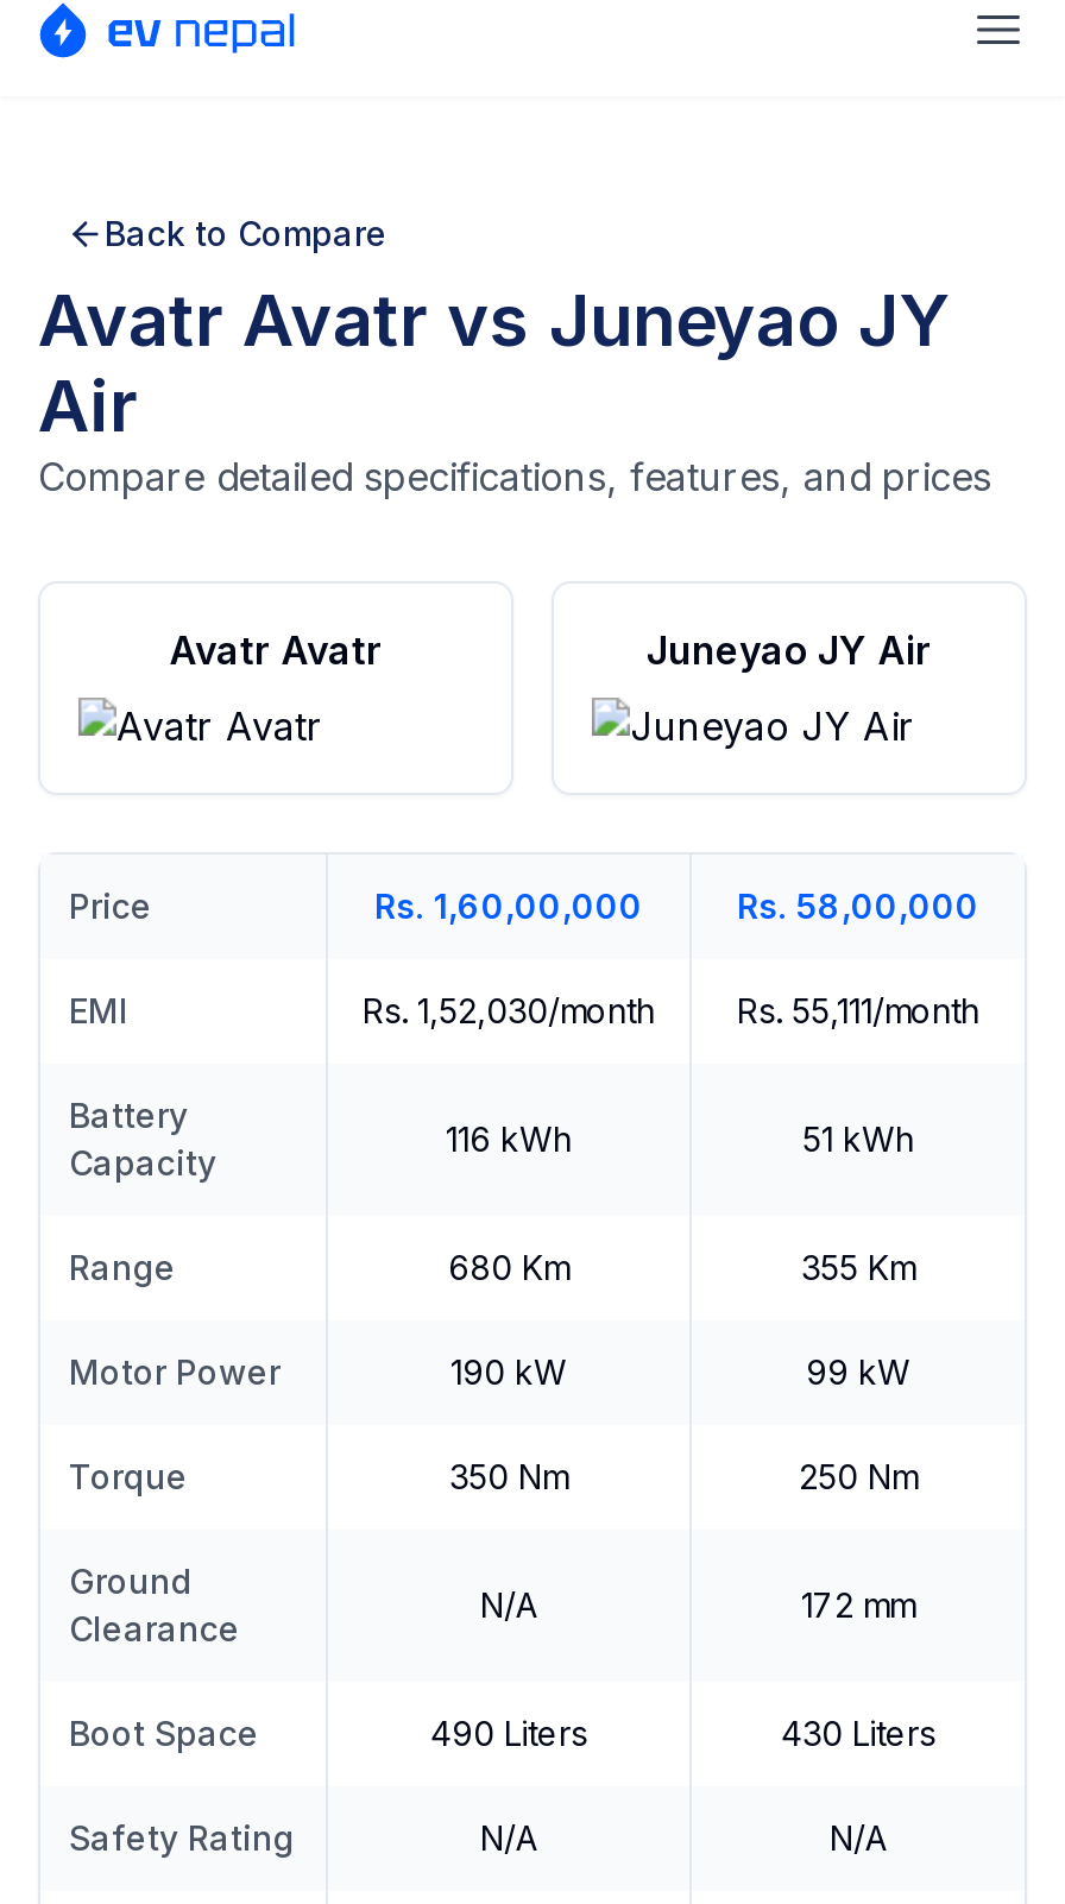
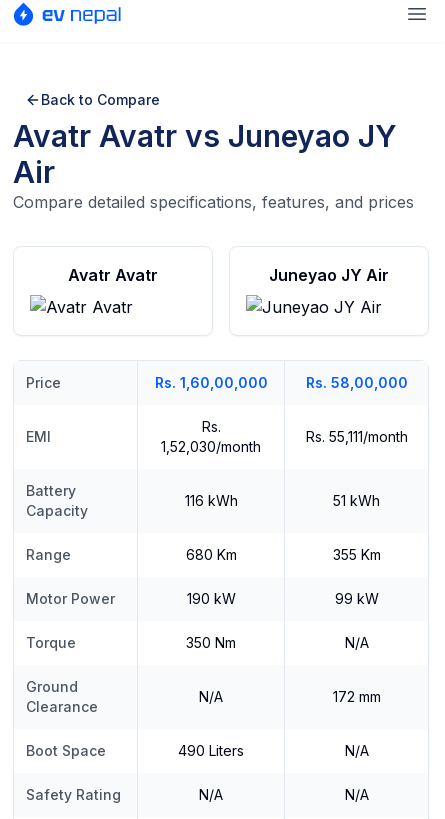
[799,1456,918,1496] 250 Nm -> [344,634,368,651] N/A
[781,1713,935,1753] 430 Liters -> [344,742,368,759] N/A

